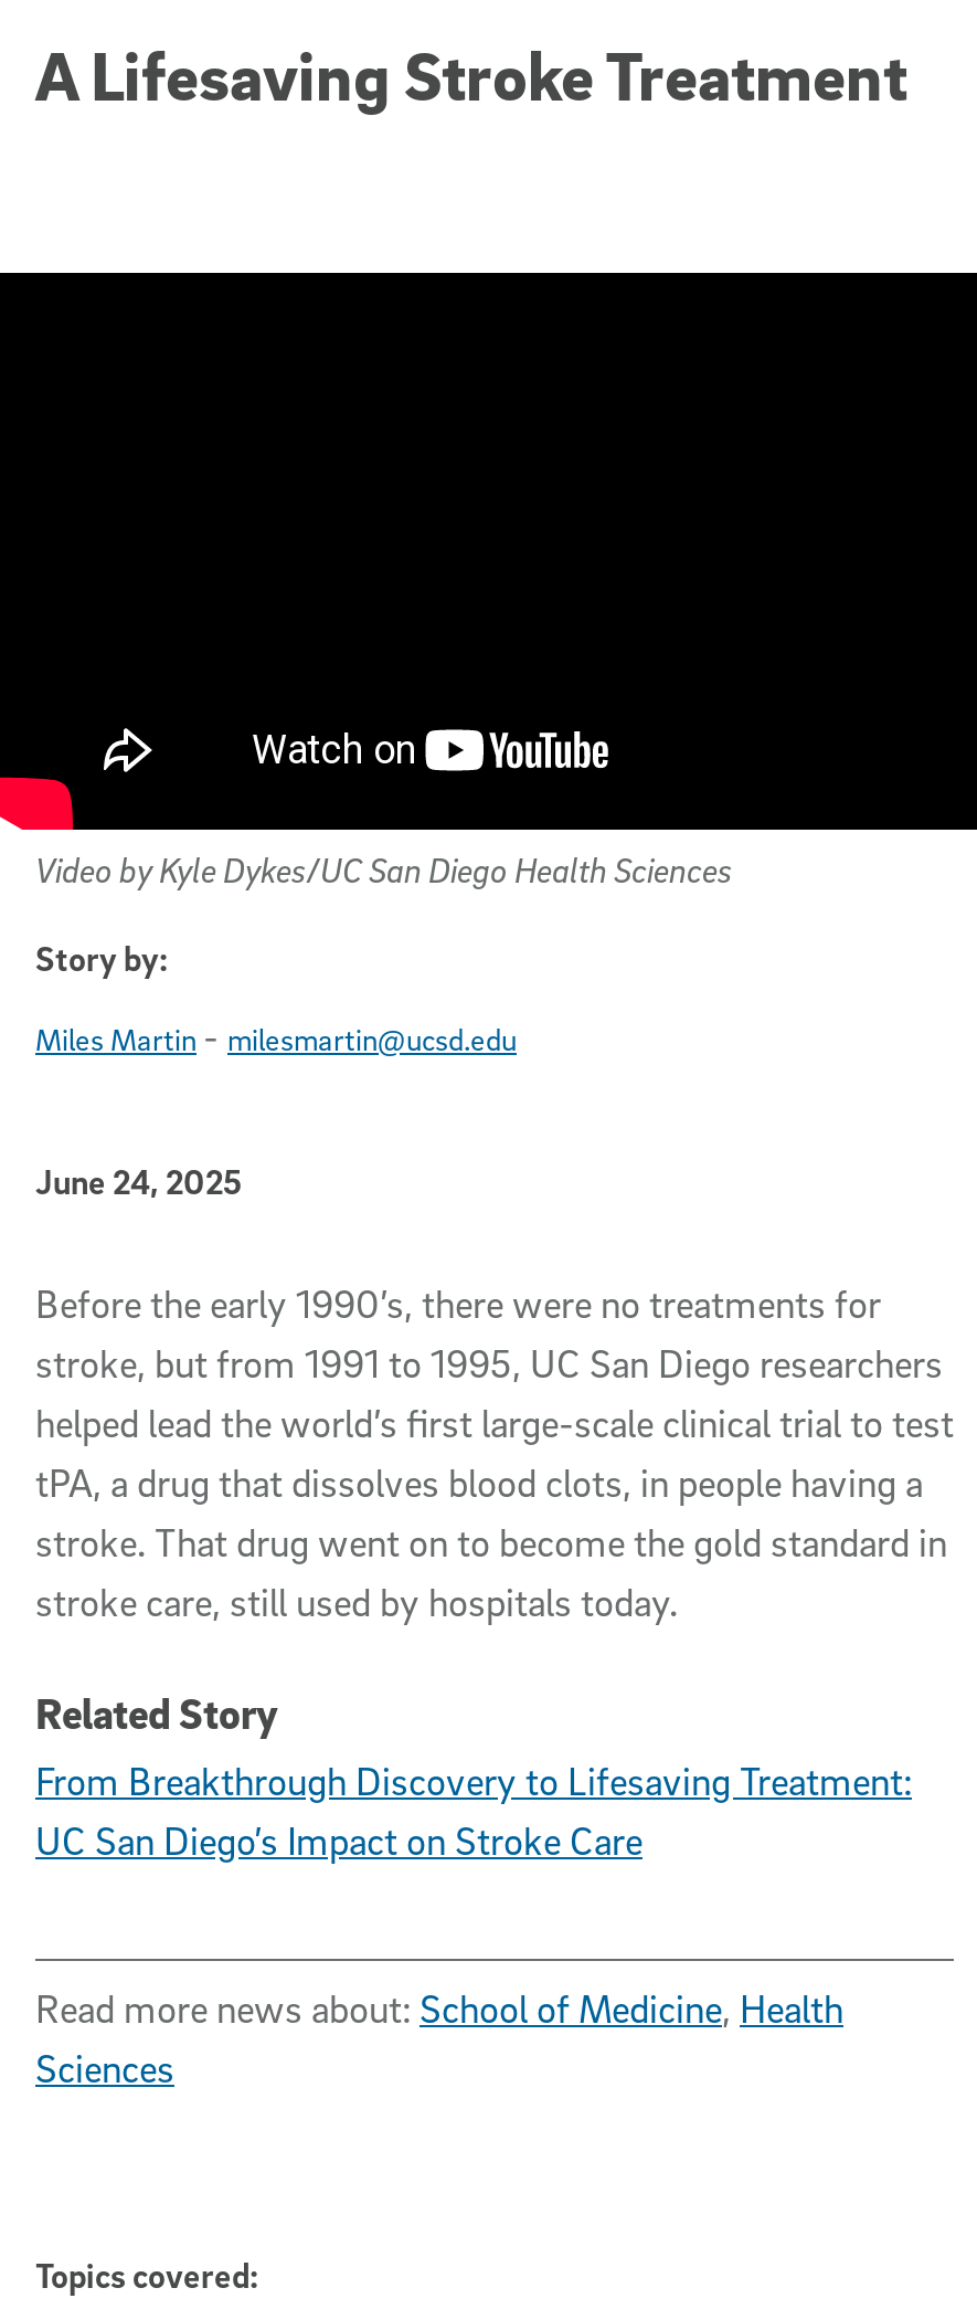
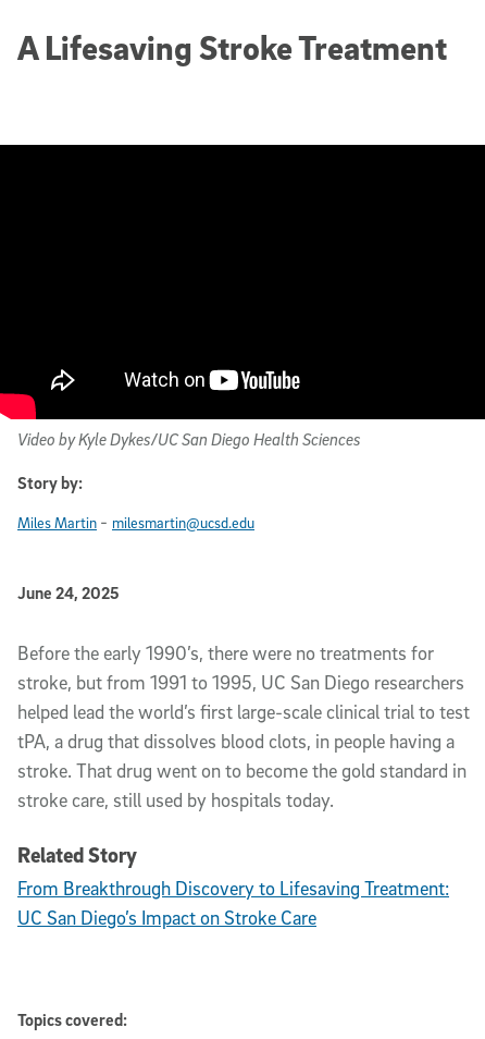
[35,1985,843,2091] Read more news about: School of Medicine, Health | Sciences -> none

